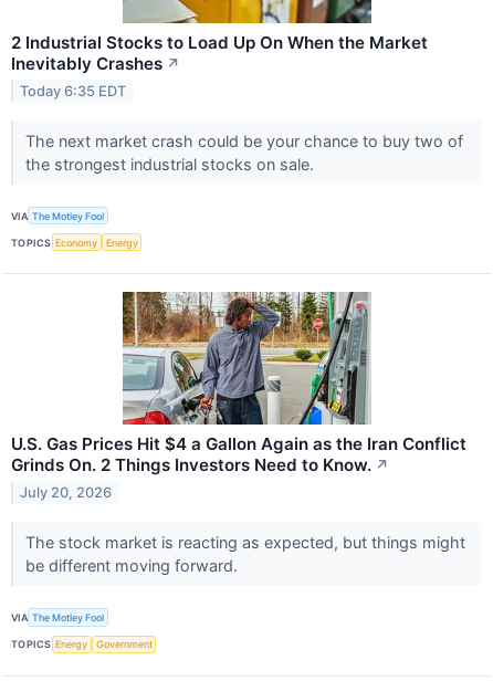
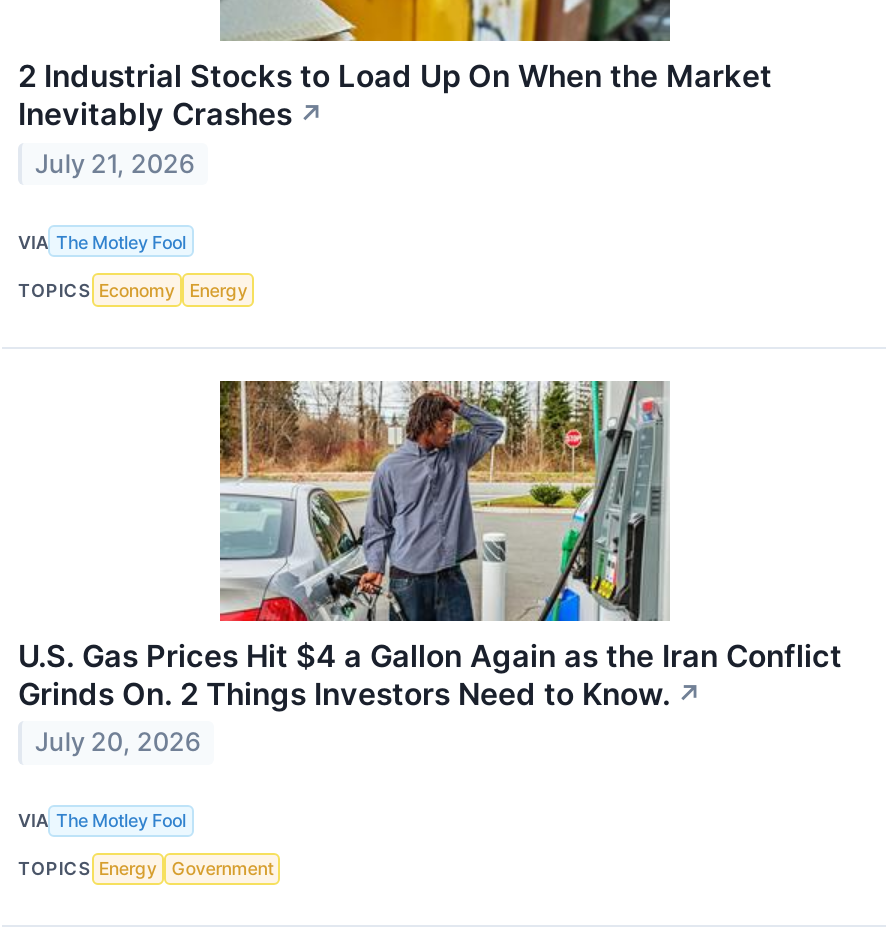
[20,83,463,174] Today 6:35 EDT | The next market crash could be your chance to buy two of | the strongest industrial stocks on sale. -> [35,150,195,180] July 21, 2026
[25,533,465,575] The stock market is reacting as expected, but things might | be different moving forward. -> none

